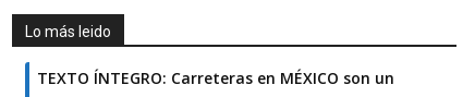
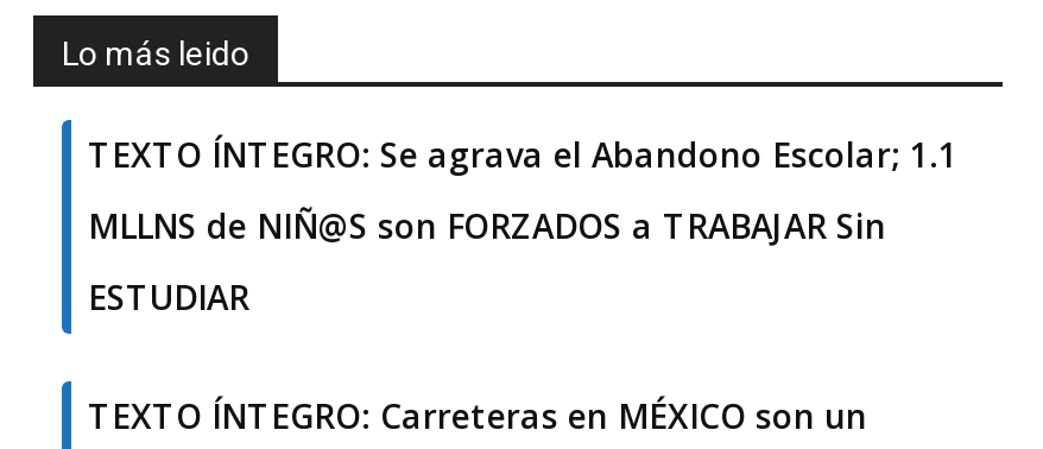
none -> [88,132,957,320] TEXTO ÍNTEGRO: Se agrava el Abandono Escolar; 1.1 | MLLNS de NIÑ@S son FORZADOS a TRABAJAR Sin | ESTUDIAR

